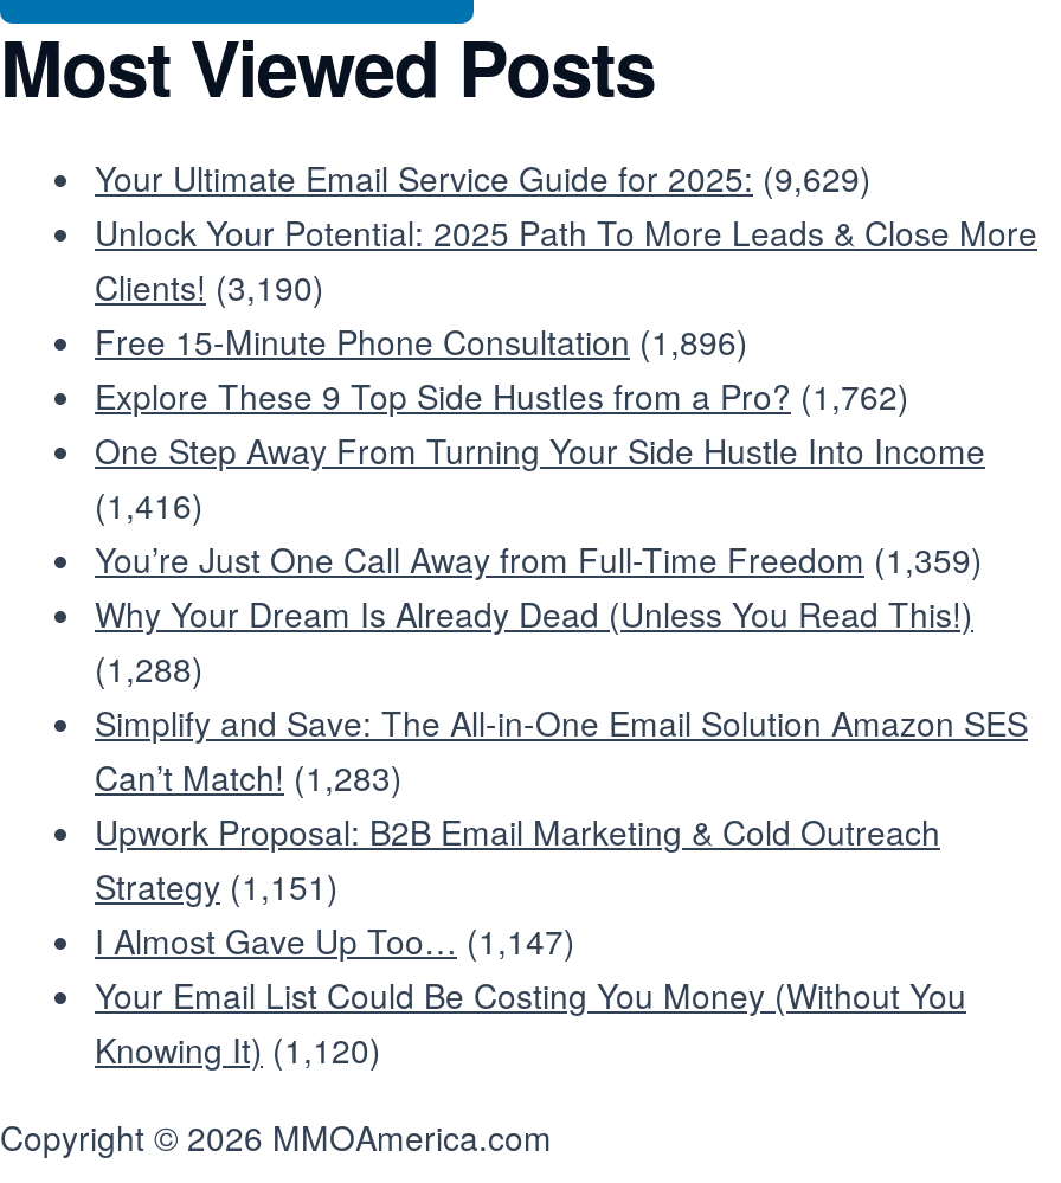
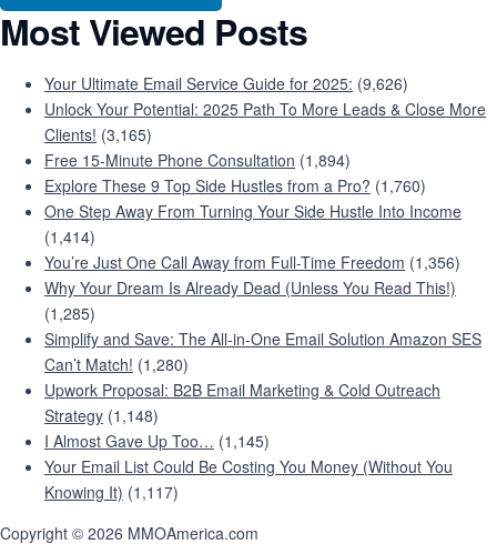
[95,154,872,201] Your Ultimate Email Service Guide for 2025: (9,629) -> [44,72,408,94] Your Ultimate Email Service Guide for 2025: (9,626)
[95,263,324,310] Clients! (3,190) -> [44,123,152,145] Clients! (3,165)
[95,317,748,365] Free 15-Minute Phone Consultation (1,896) -> [44,149,351,171] Free 15-Minute Phone Consultation (1,894)
[95,372,909,419] Explore These 9 Top Side Hustles from a Pro? (1,762) -> [44,174,426,197] Explore These 9 Top Side Hustles from a Pro? (1,760)
[95,481,204,528] (1,416) -> [44,225,95,248] (1,414)
[95,535,983,583] You’re Just One Call Away from Full-Time Freedom (1,359) -> [44,251,460,273] You’re Just One Call Away from Full-Time Freedom (1,356)
[95,644,204,692] (1,288) -> [44,302,95,324] (1,285)
[95,753,403,801] Can’t Match! (1,283) -> [44,353,189,375] Can’t Match! (1,280)
[95,862,339,909] Strategy (1,151) -> [44,404,159,426] Strategy (1,148)
[95,917,575,964] I Almost Gave Up Too… (1,147) -> [44,430,270,452] I Almost Gave Up Too… (1,145)
[95,1026,381,1073] Knowing It) (1,120) -> [44,481,179,503] Knowing It) (1,117)

